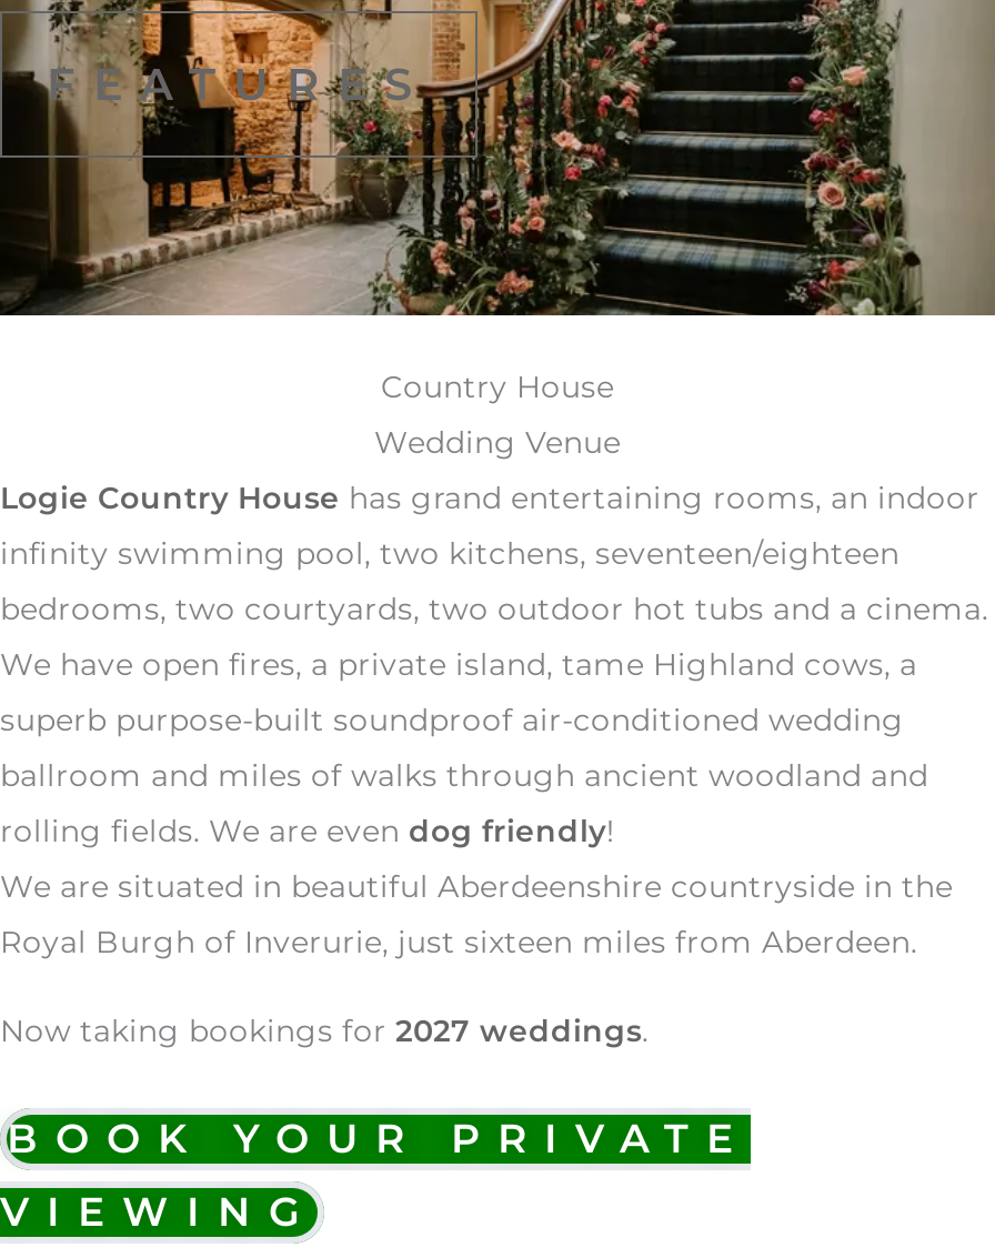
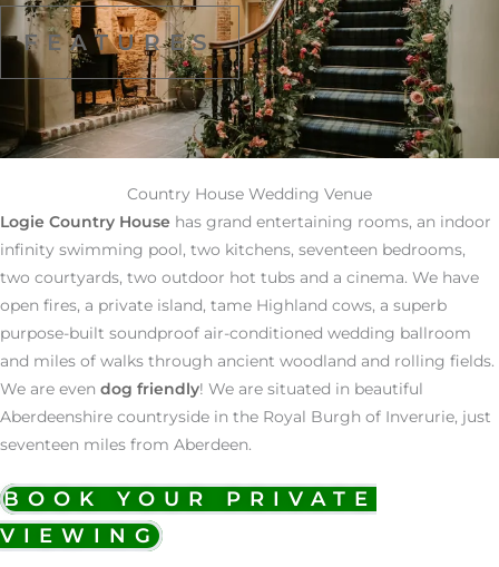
[0,534,988,1047] infinity swimming pool, two kitchens, seventeen/eighteen | bedrooms, two courtyards, two outdoor hot tubs and a cinema. | We have open fires, a private island, tame Highland cows, a | superb purpose-built soundproof air-conditioned wedding | ballroom and miles of walks through ancient woodland and | rolling fields. We are even dog friendly! | We are situated in beautiful Aberdeenshire countryside in the | Royal Burgh of Inverurie, just sixteen miles from Aberdeen. | Now taking bookings for 2027 weddings. -> [0,240,495,453] infinity swimming pool, two kitchens, seventeen bedrooms, | two courtyards, two outdoor hot tubs and a cinema. We have | open fires, a private island, tame Highland cows, a superb | purpose-built soundproof air-conditioned wedding ballroom | and miles of walks through ancient woodland and rolling fields. | We are even dog friendly! We are situated in beautiful | Aberdeenshire countryside in the Royal Burgh of Inverurie, just | seventeen miles from Aberdeen.

